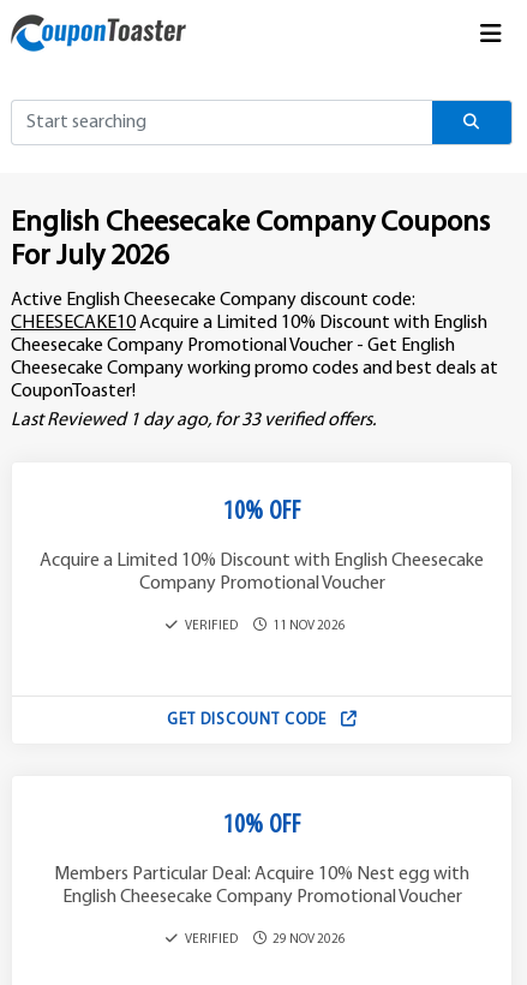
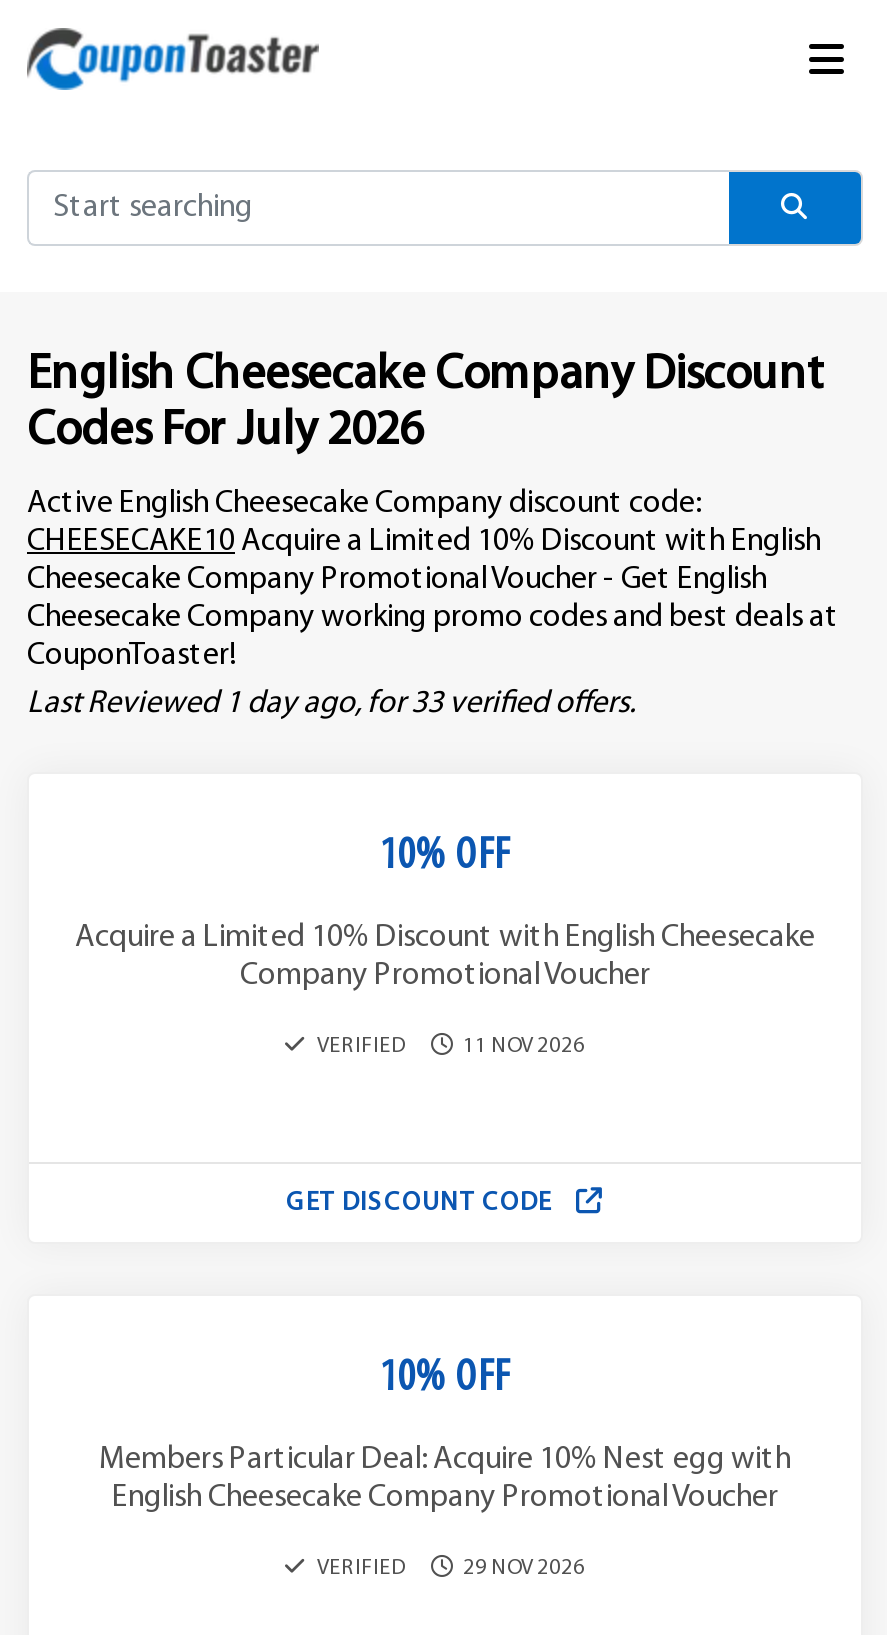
[11,209,490,271] English Cheesecake Company Coupons | For July 2026 -> [27,352,825,456] English Cheesecake Company Discount | Codes For July 2026

